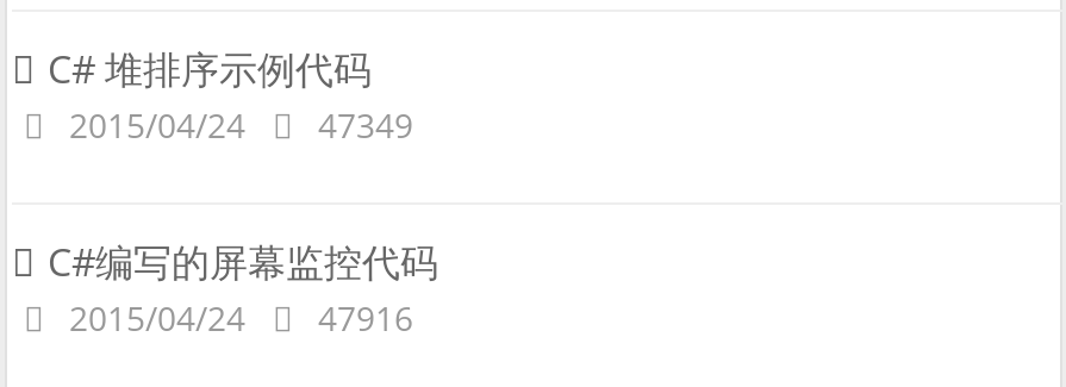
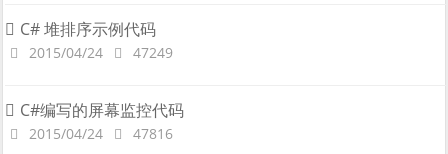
[69,102,413,148] 2015/04/24 47349 -> [29,43,173,62] 2015/04/24 47249
[69,295,413,341] 2015/04/24 47916 -> [29,124,173,143] 2015/04/24 47816

